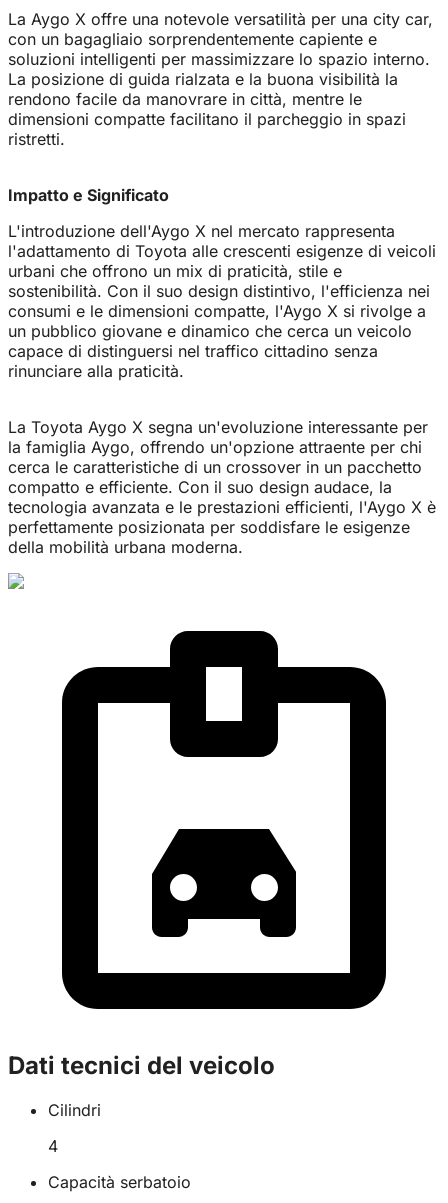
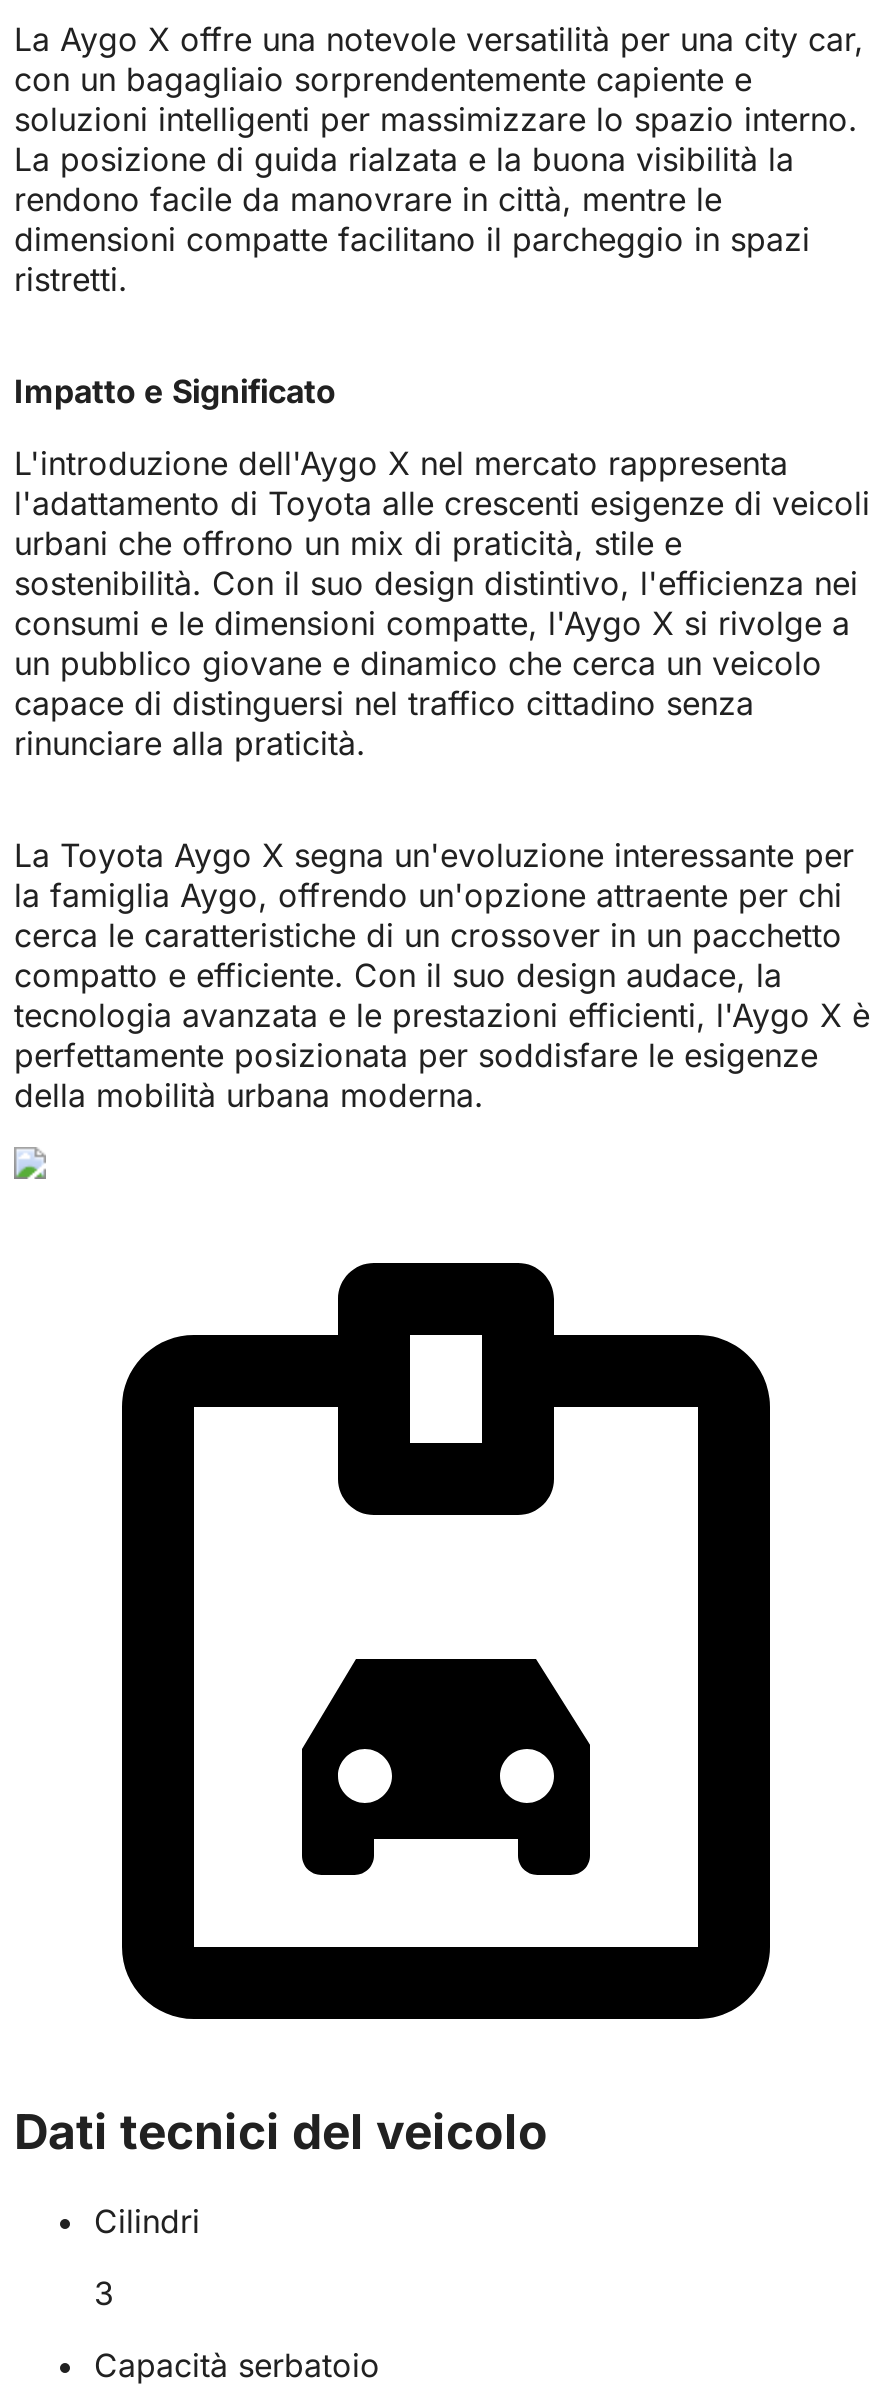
[48,1136,58,1156] 4 -> [94,2272,114,2312] 3

